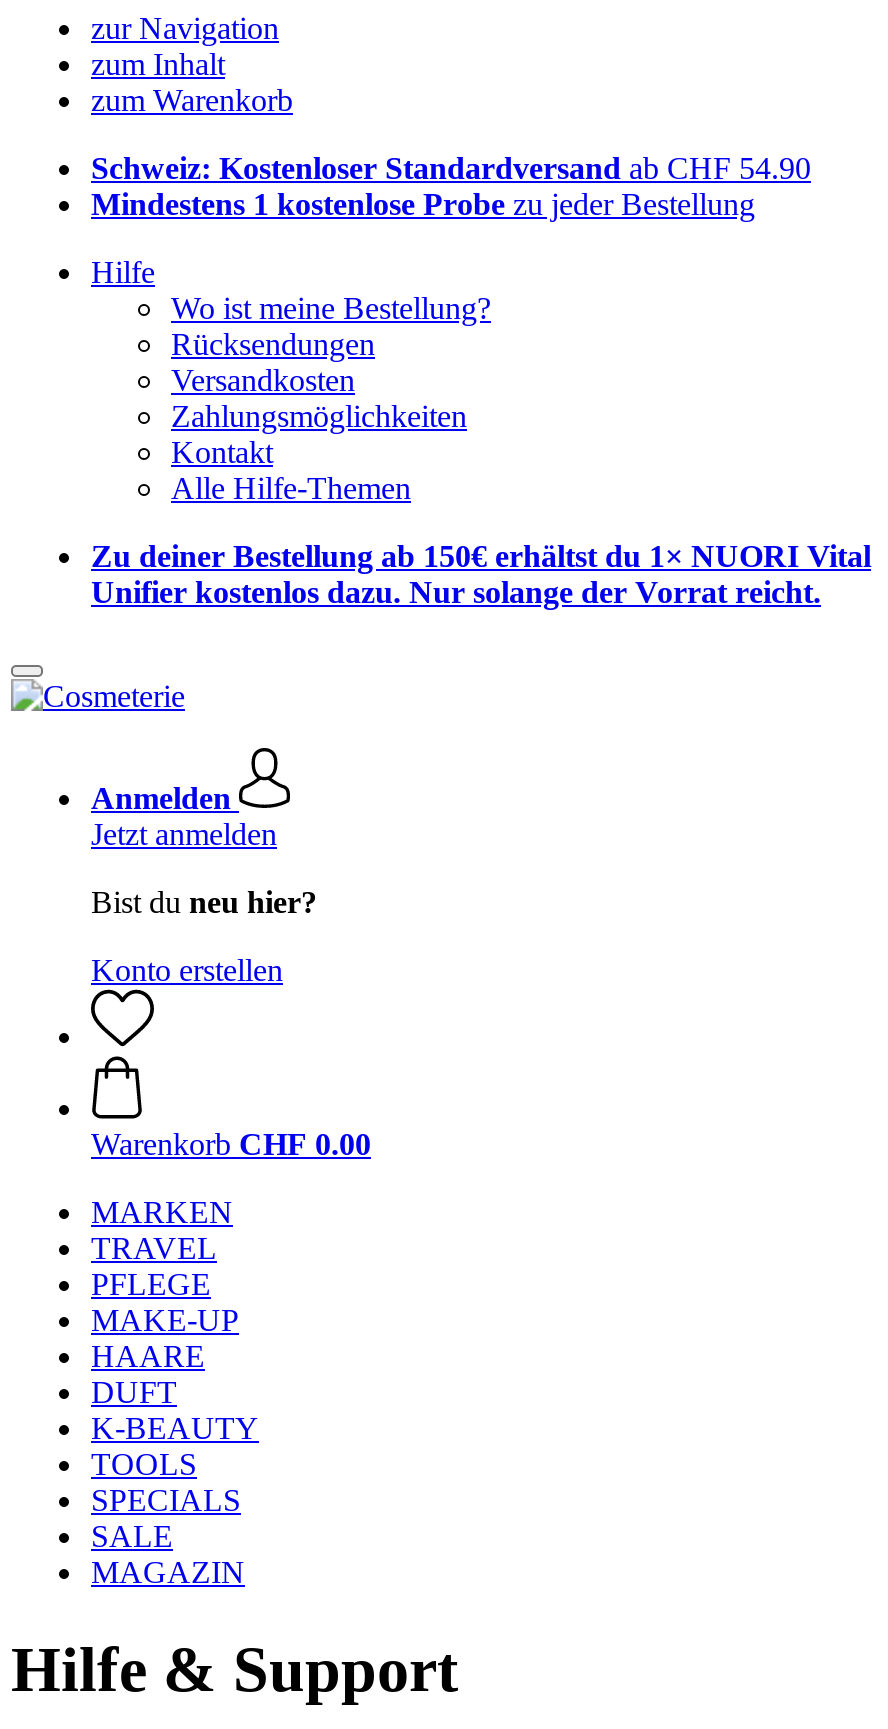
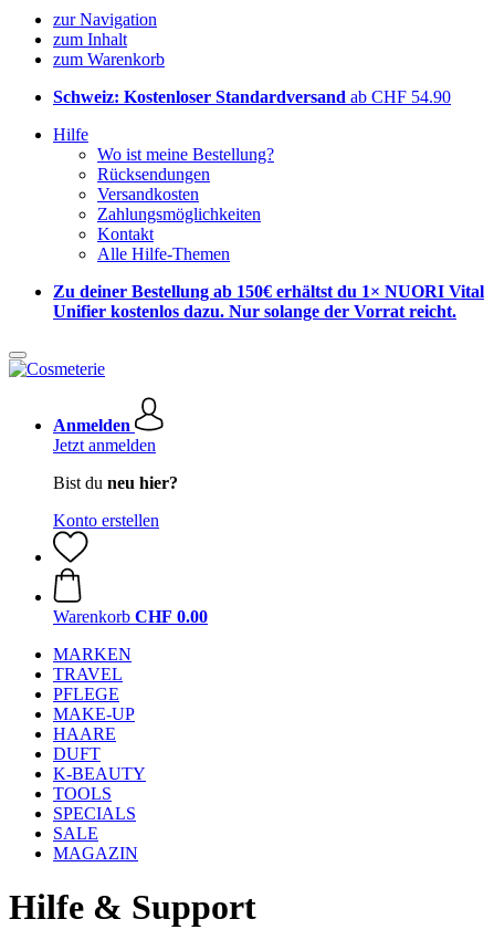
[91,187,755,221] Mindestens 1 kostenlose Probe zu jeder Bestellung -> none

